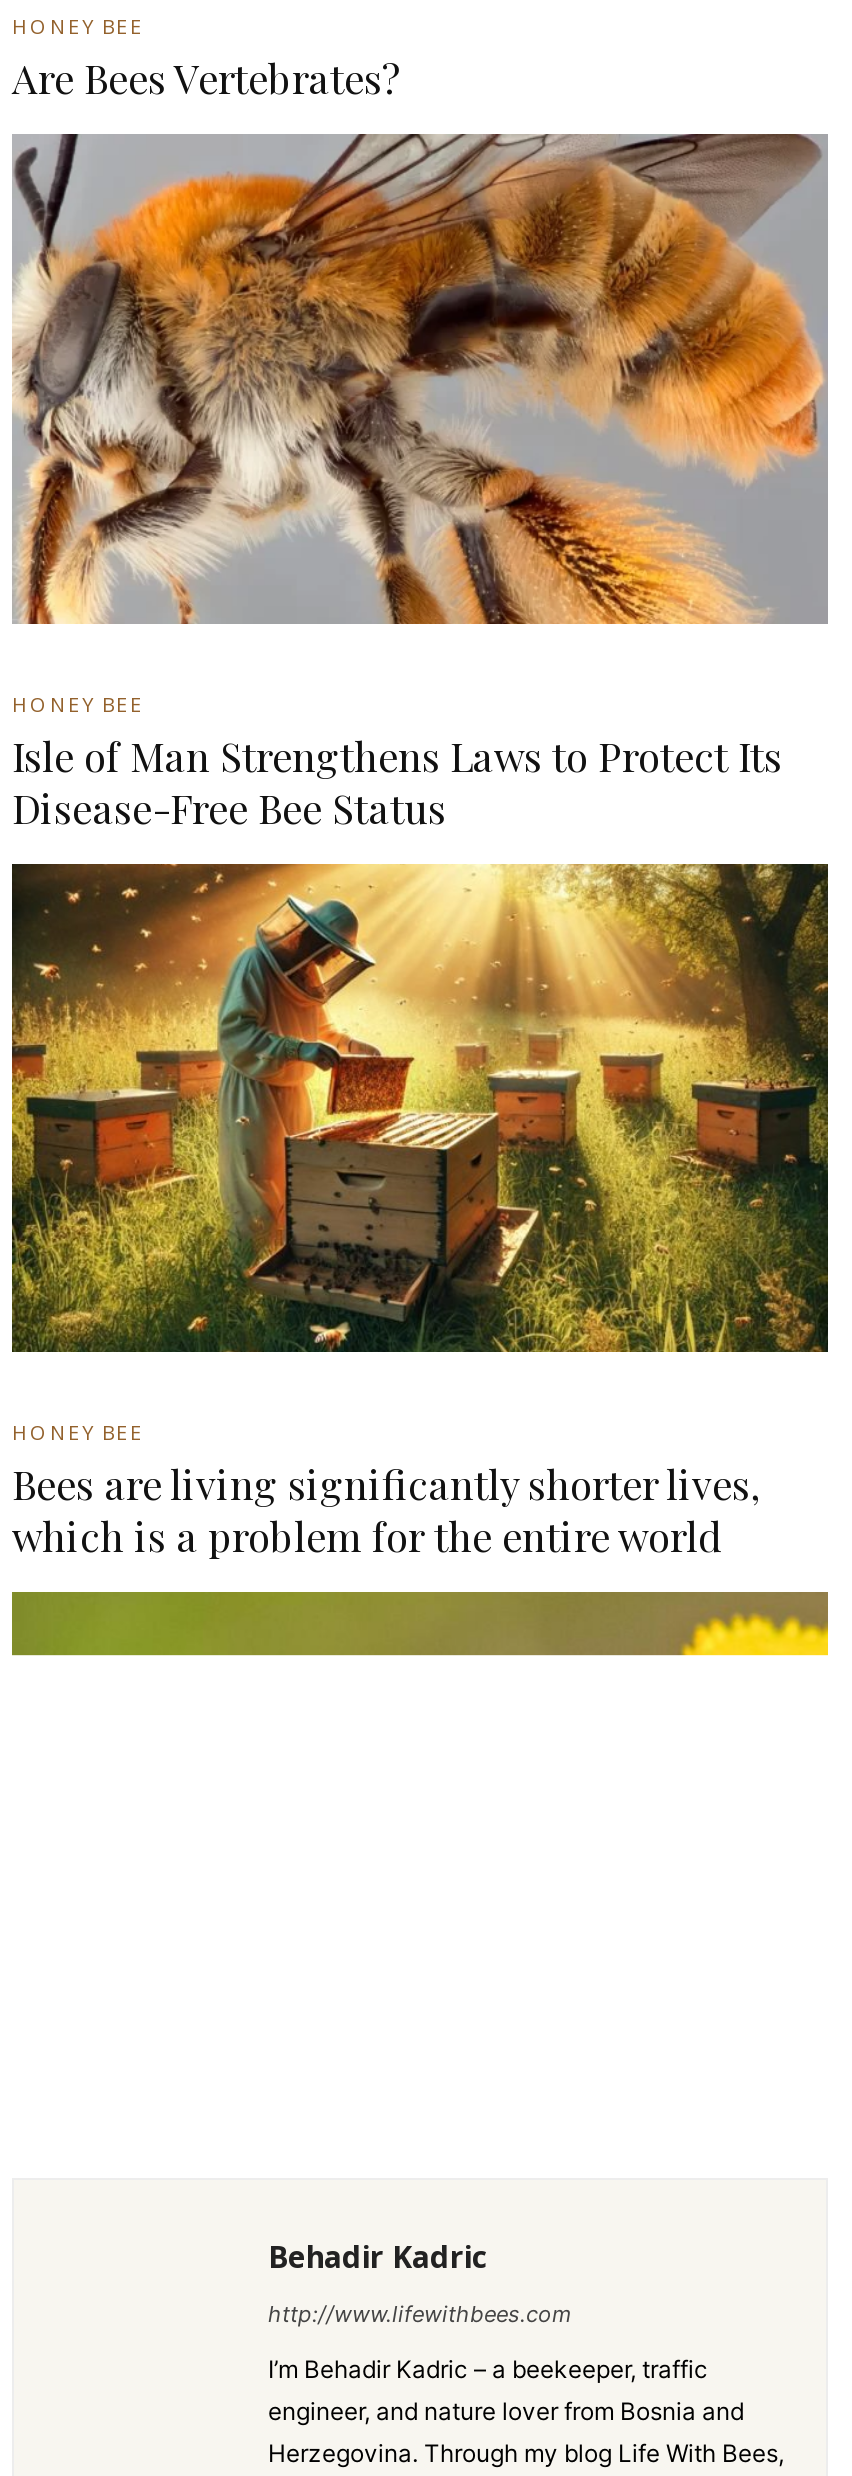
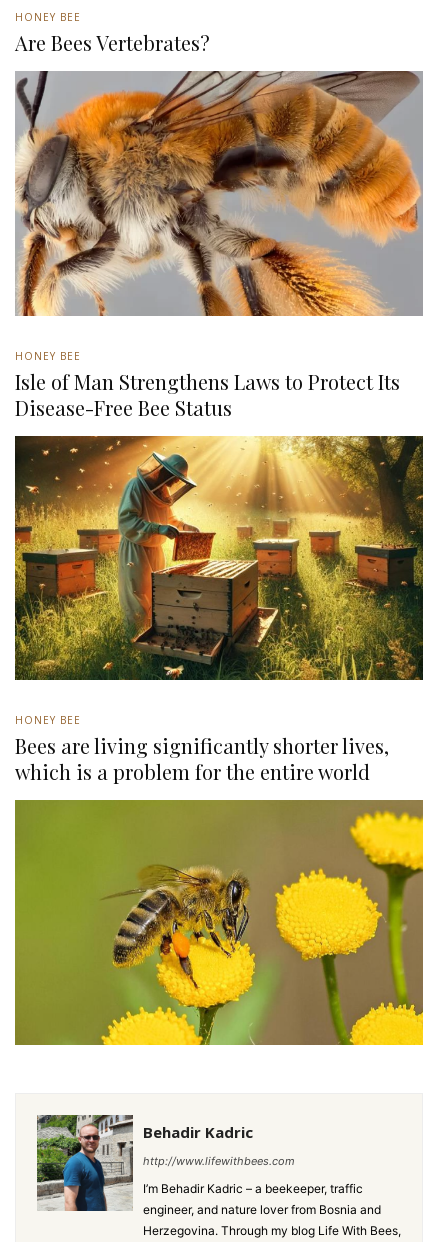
none -> [14,831,424,1046] [image]
none -> [36,1114,134,1212] [image]

